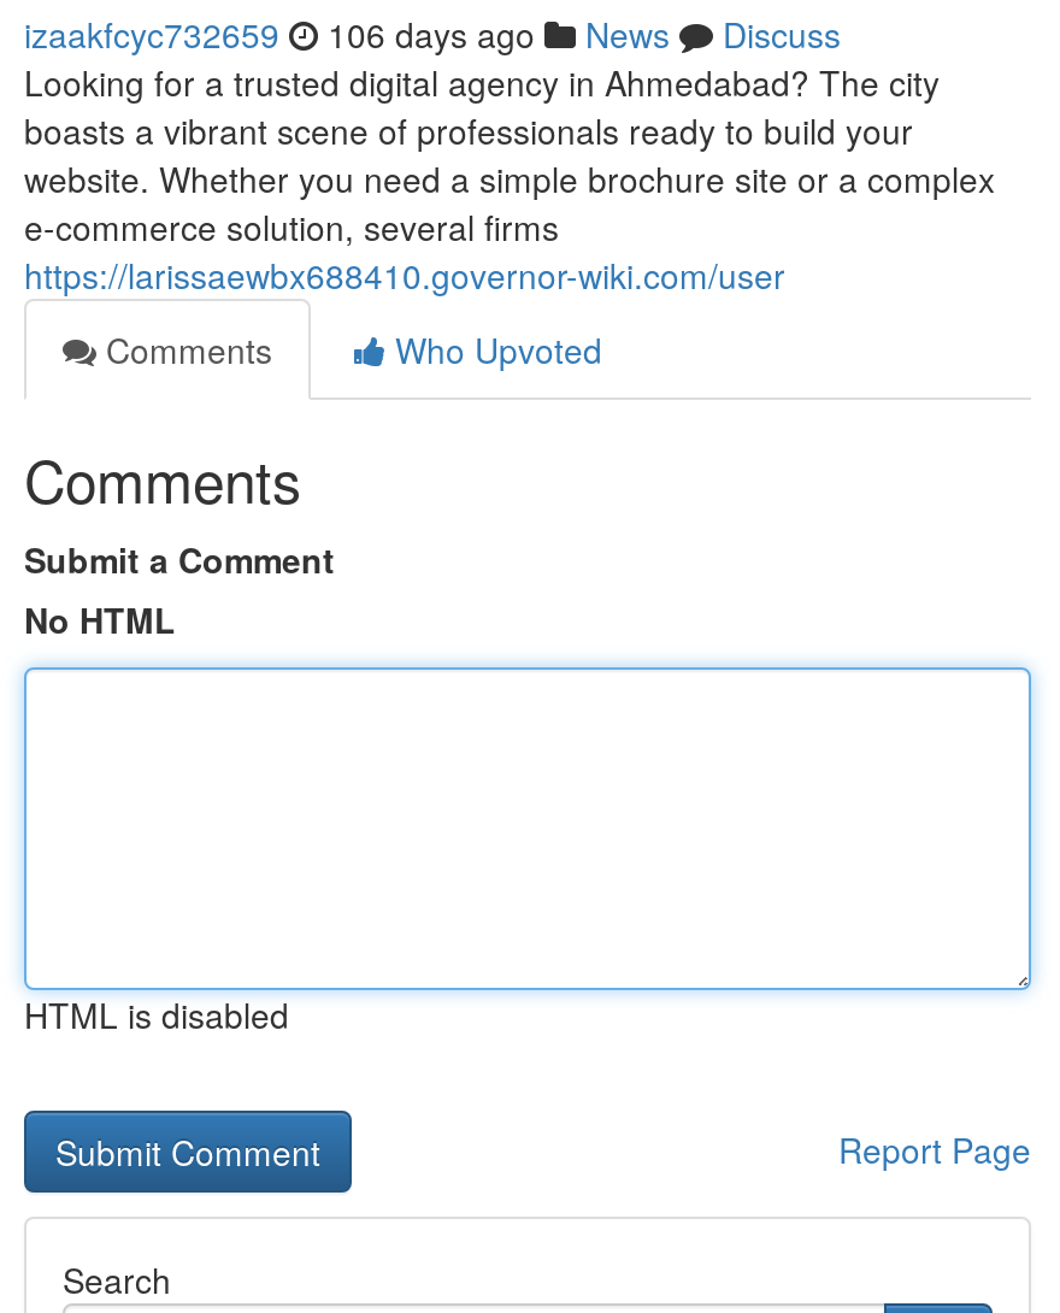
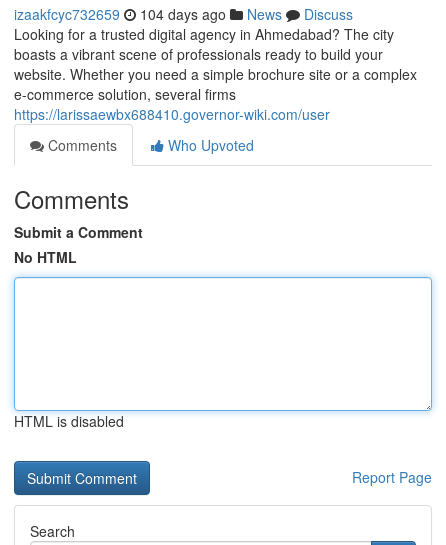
[24,10,841,58] izaakfcyc732659 106 days ago News Discuss -> [14,4,353,24] izaakfcyc732659 104 days ago News Discuss

